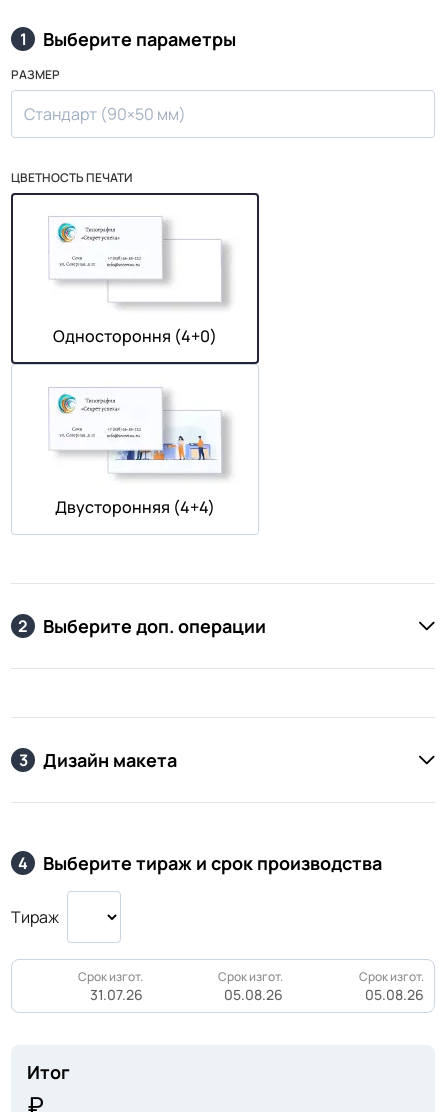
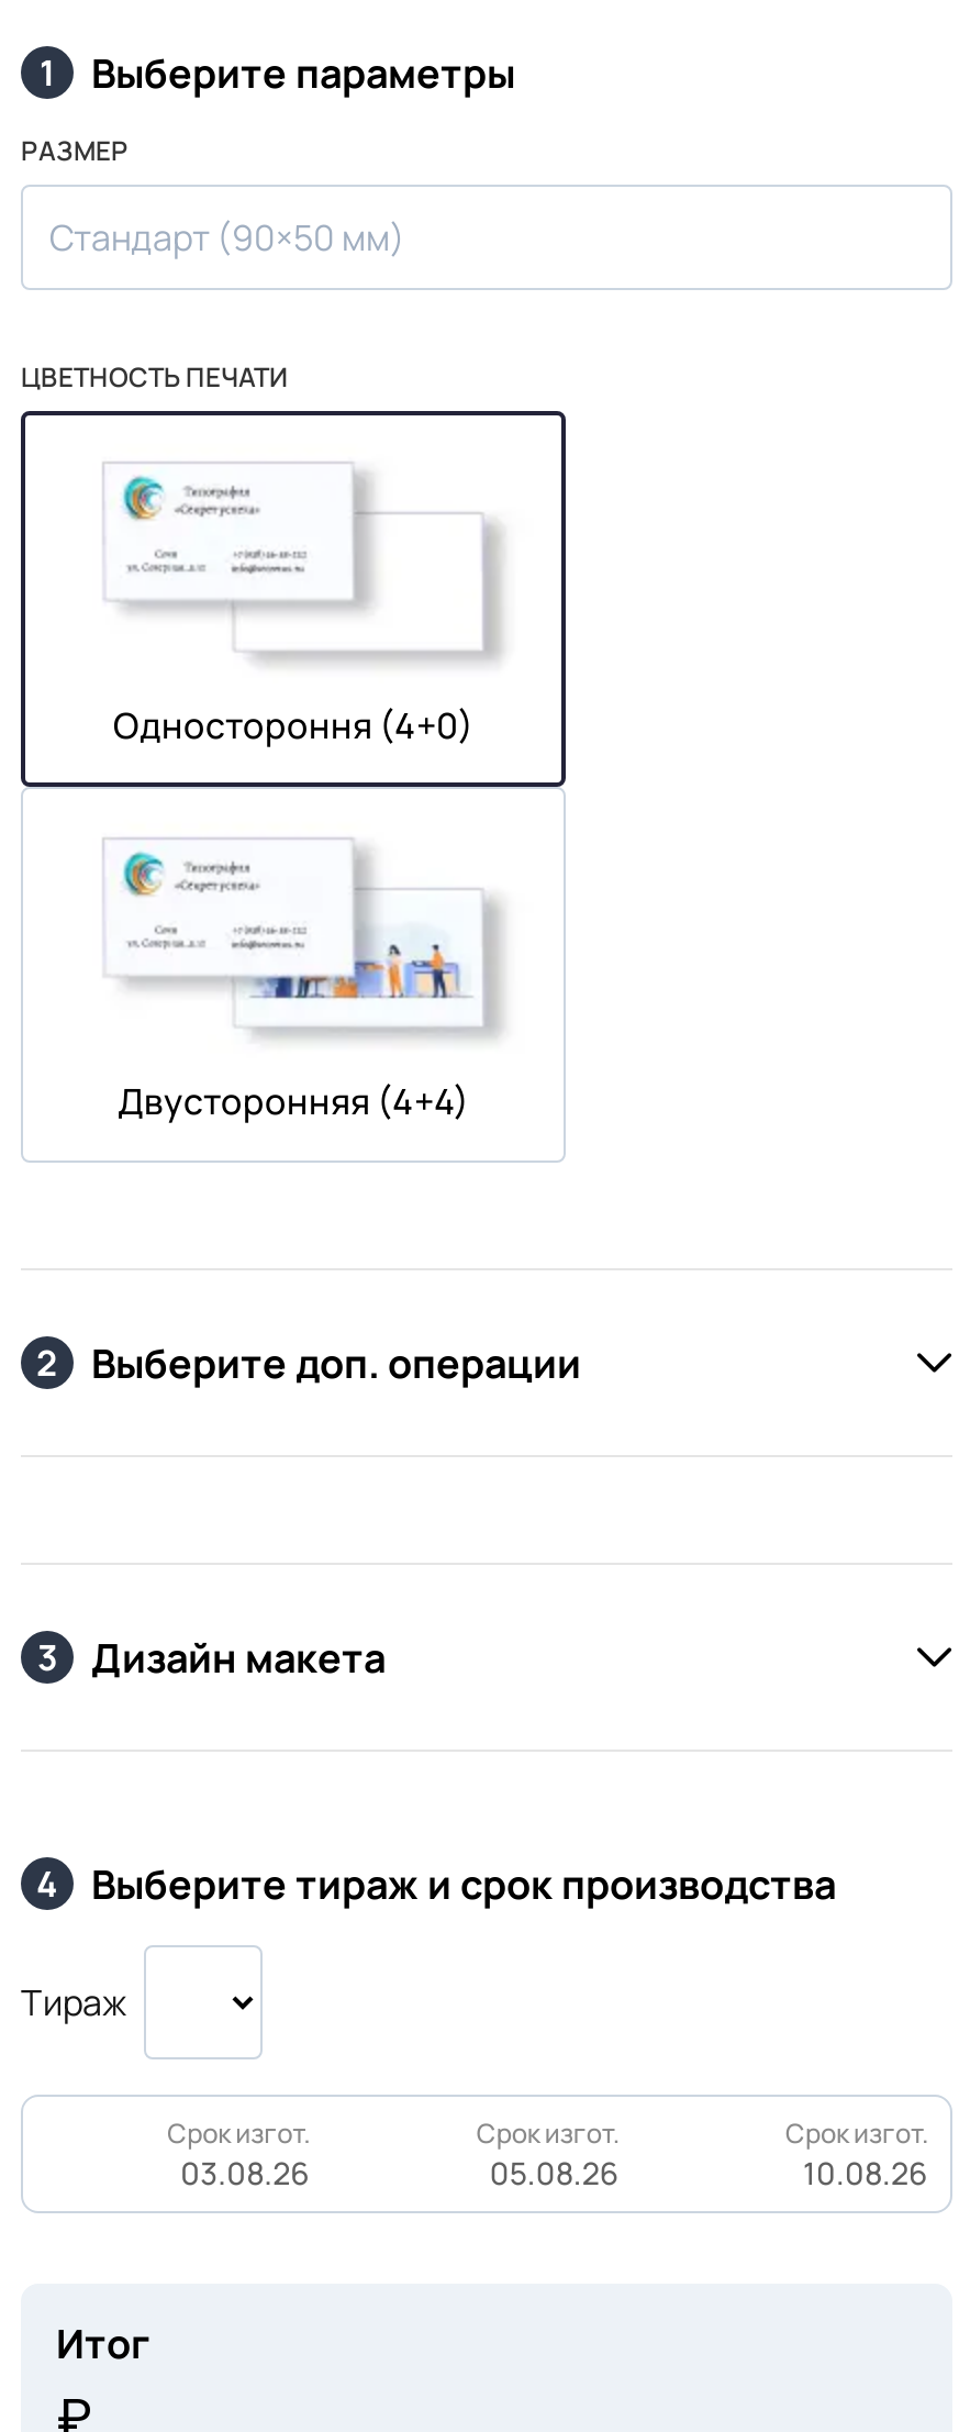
[90,985,143,1004] 31.07.26 -> [181,2152,310,2194] 03.08.26
[365,985,424,1004] 05.08.26 -> [803,2152,928,2194] 10.08.26

